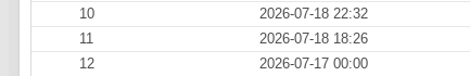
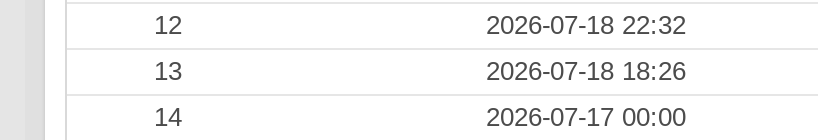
[79,5,94,22] 10 -> [154,10,182,40] 12
[79,30,93,47] 11 -> [154,56,182,86] 13
[79,55,94,72] 12 -> [154,102,182,132] 14

